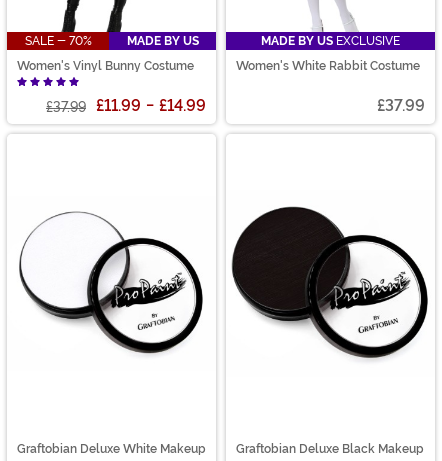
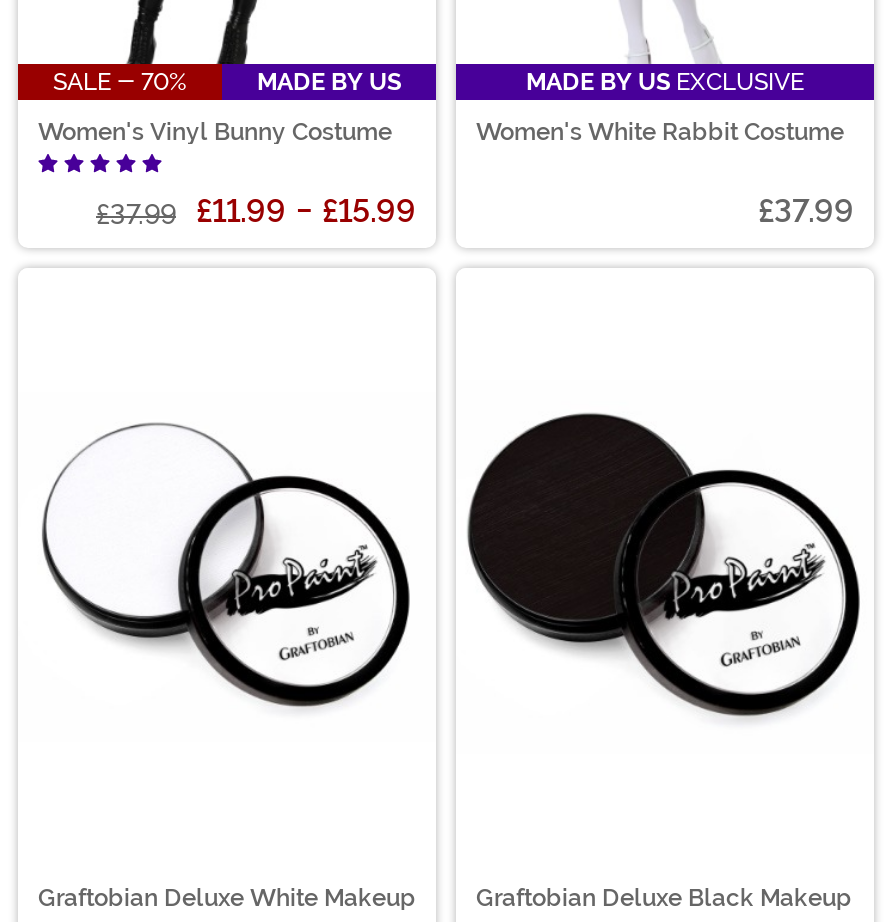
[46,96,206,115] £37.99 £11.99 - £14.99 -> [96,193,416,231] £37.99 £11.99 - £15.99

